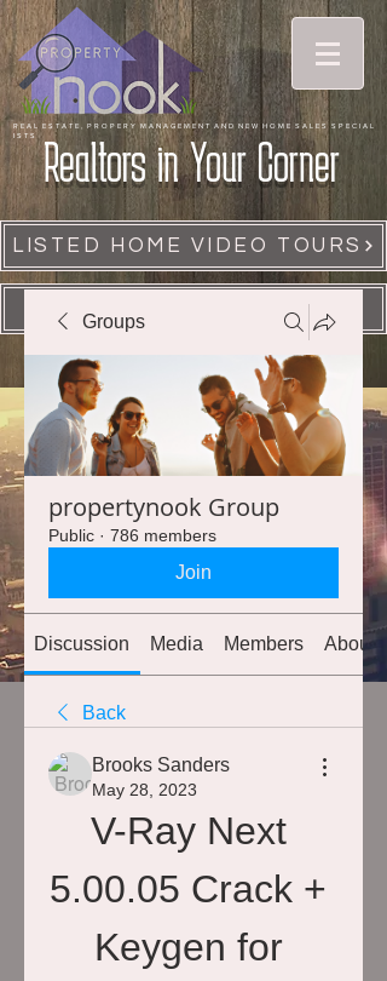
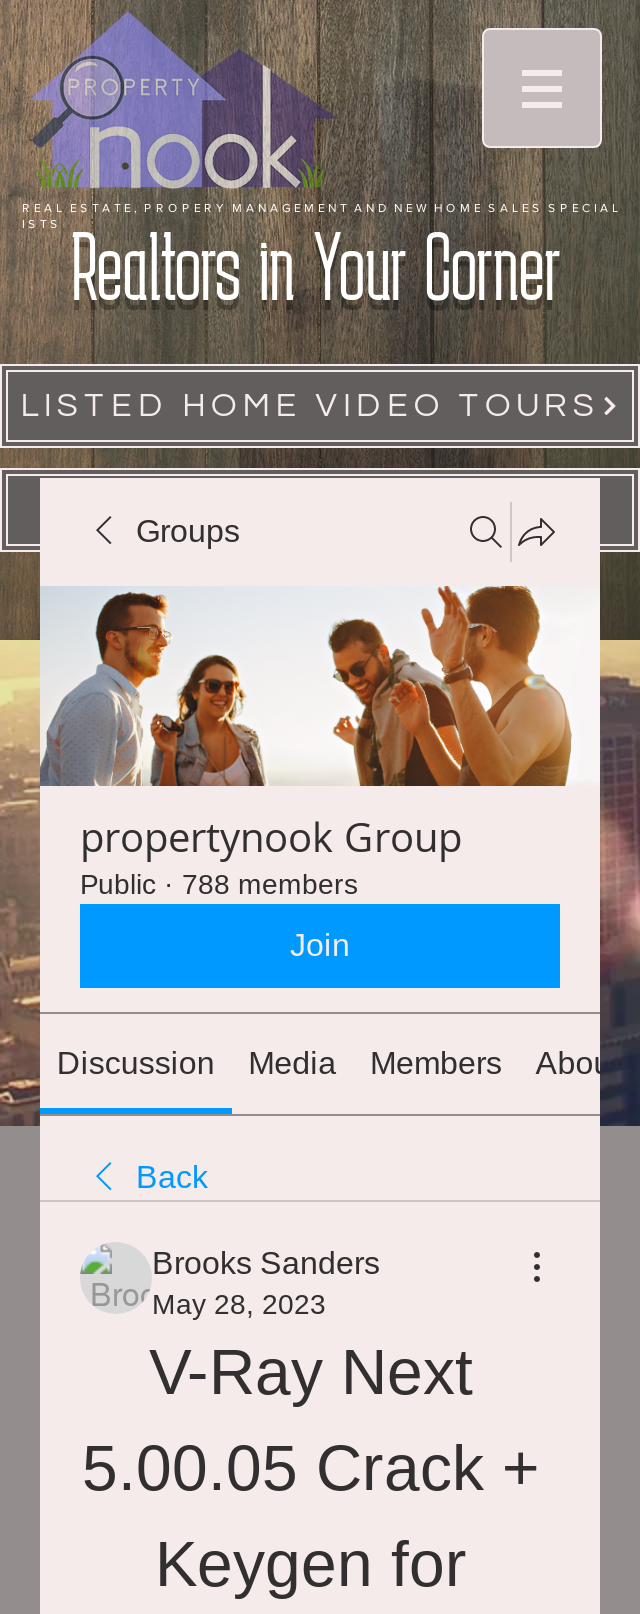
[48,526,216,545] Public · 786 members -> [80,868,358,900] Public · 788 members

